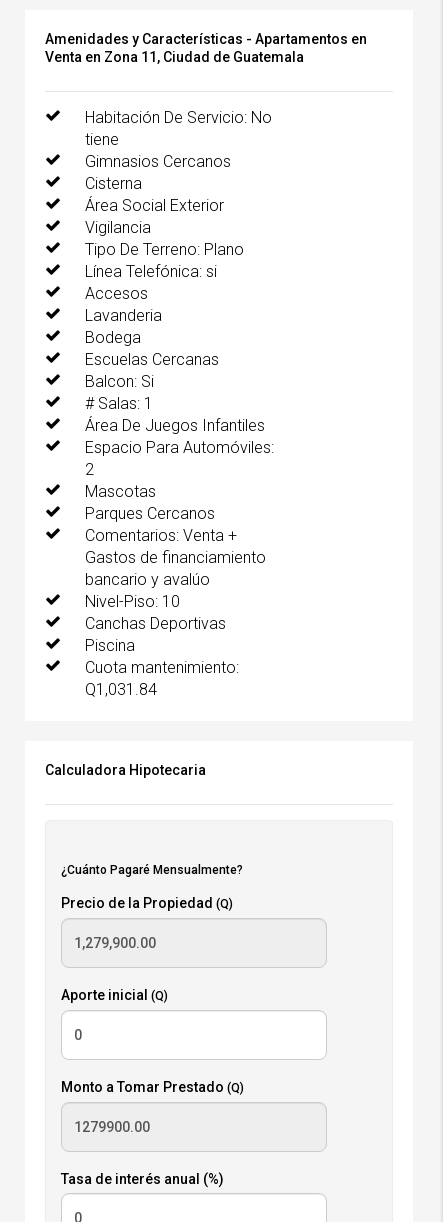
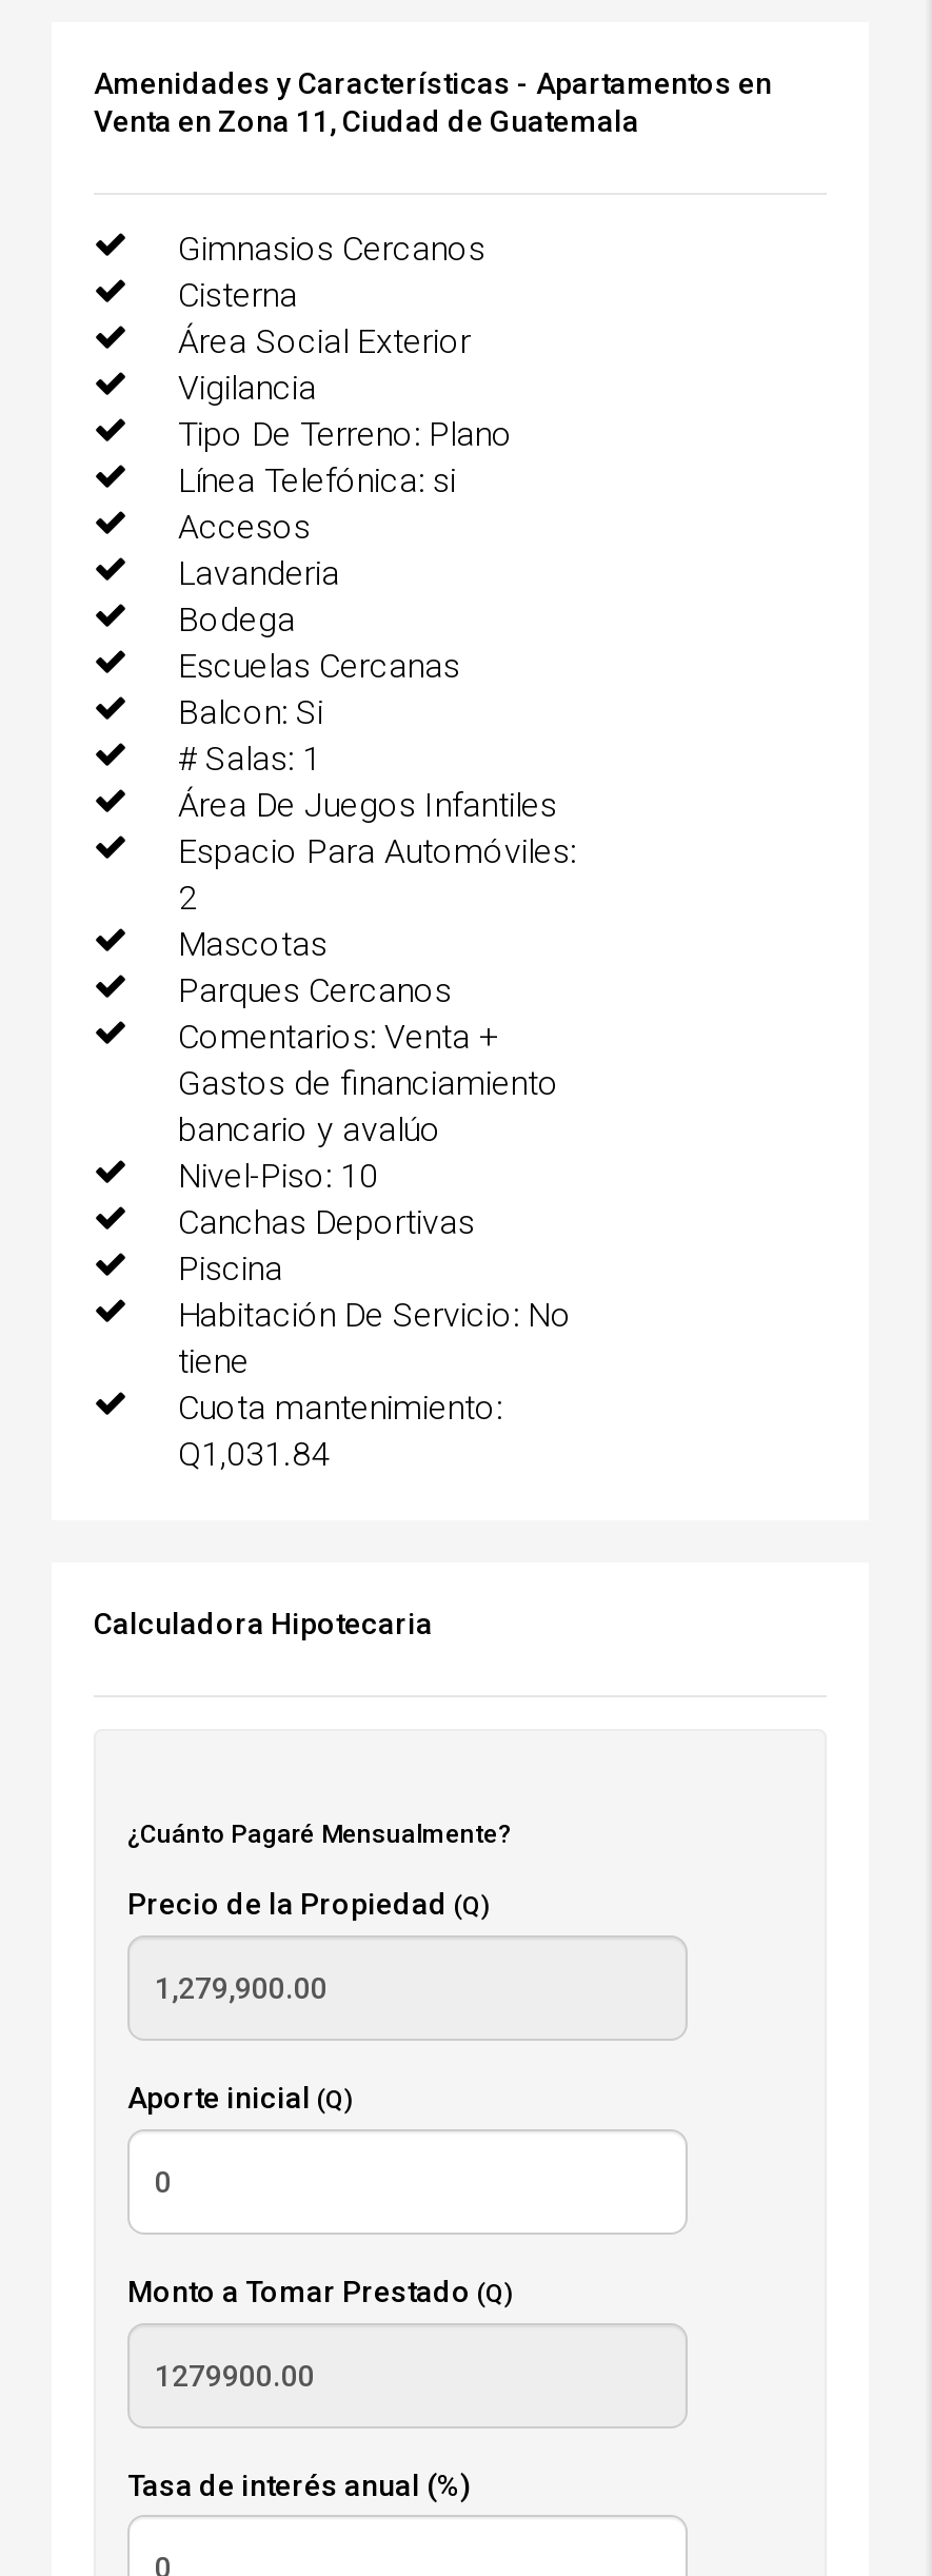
moved [85,108,272,149] -> [178,1295,572,1381]: Habitación De Servicio: No | tiene
moved [85,152,274,655] -> [178,229,576,1289]: Gimnasios Cercanos | Cisterna | Área Social Exterior | ... | Canchas Deportivas | Piscina

